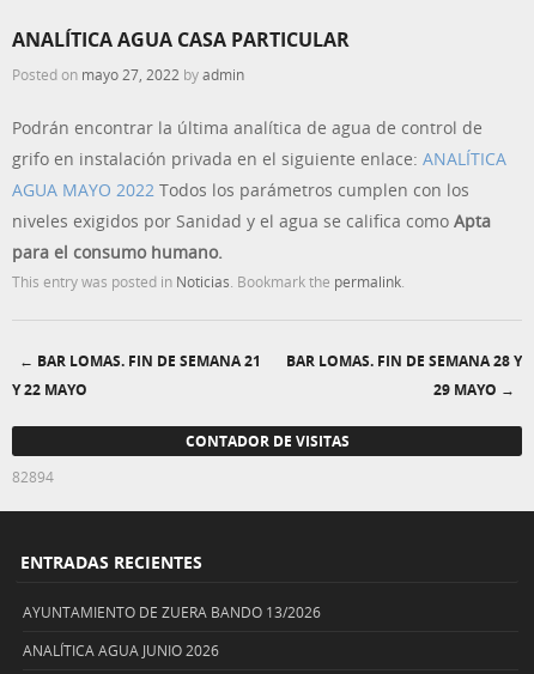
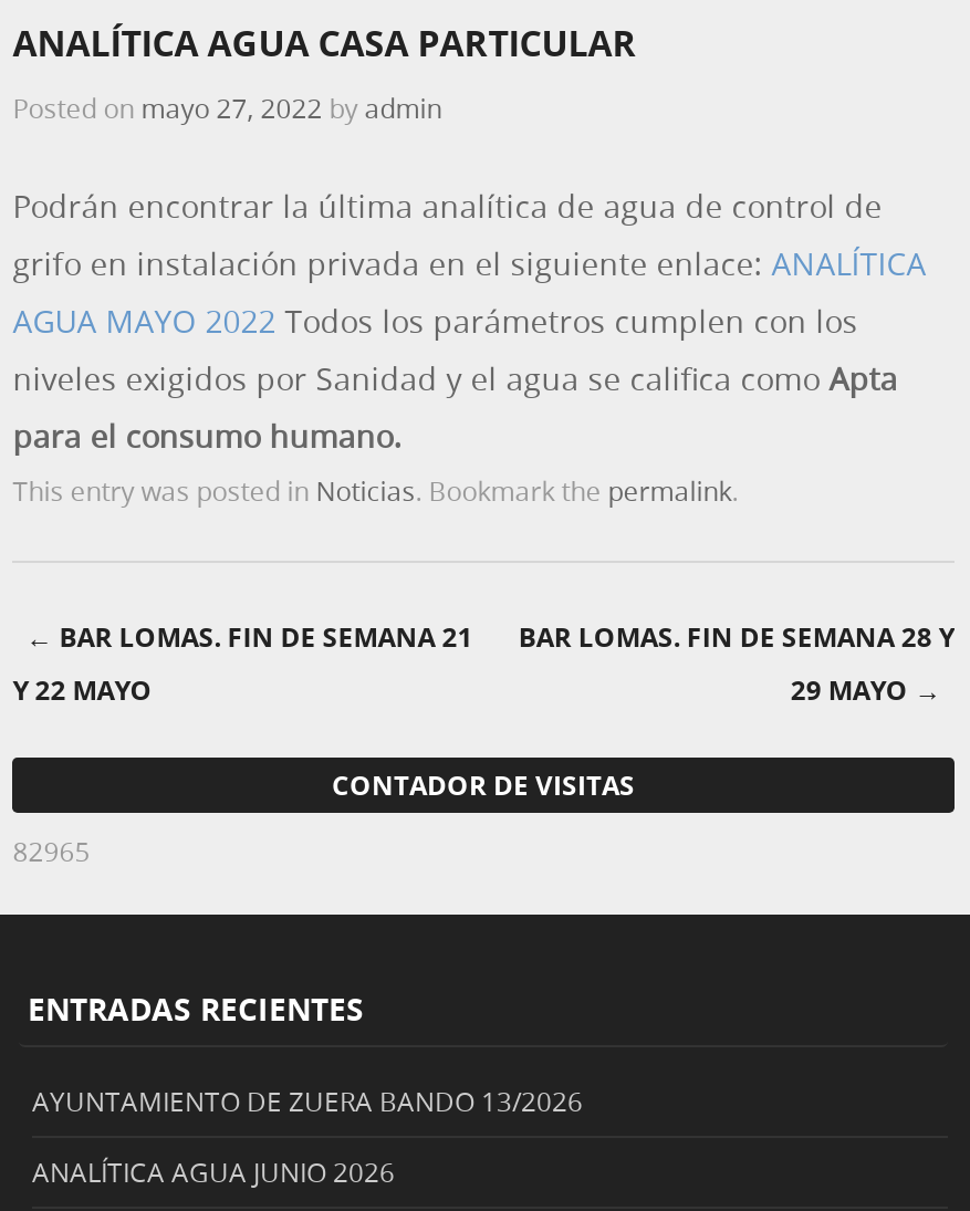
[12,467,54,487] 82894 -> [13,834,90,869] 82965

